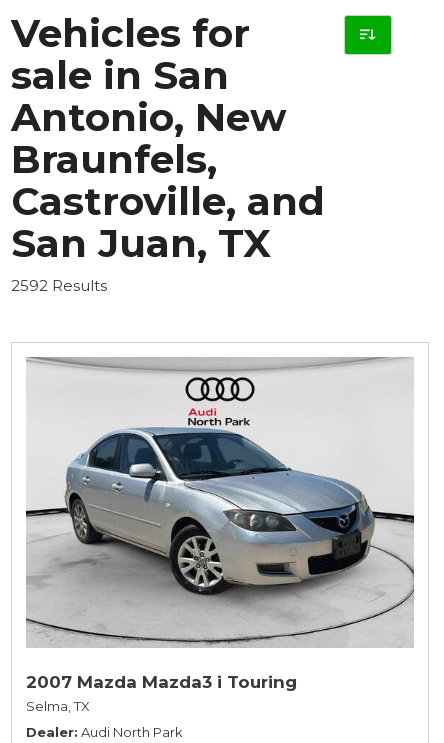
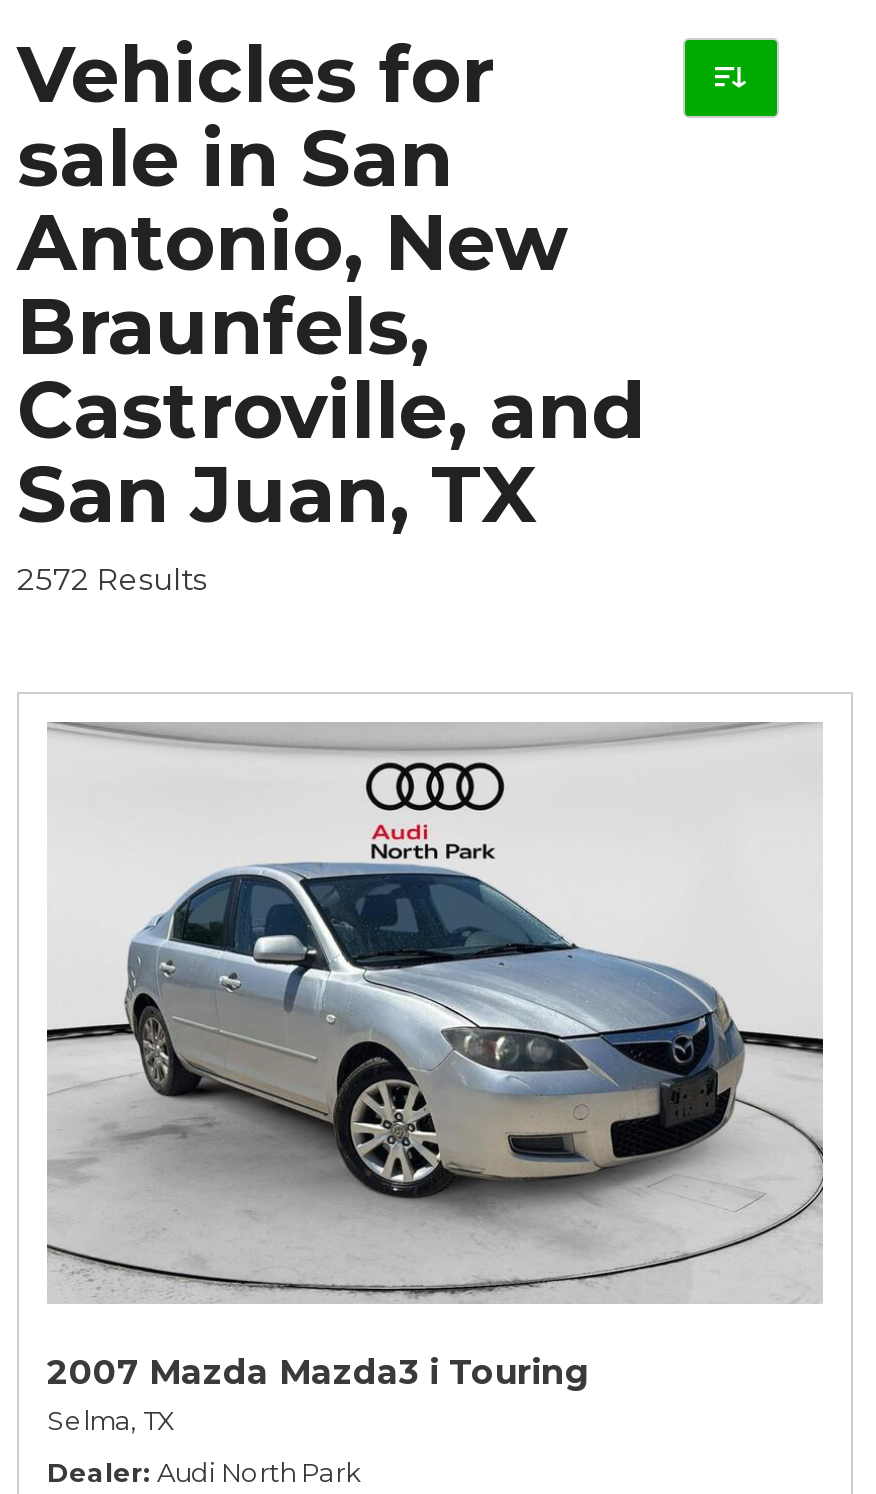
[11,276,107,295] 2592 Results -> [17,559,207,597] 2572 Results

